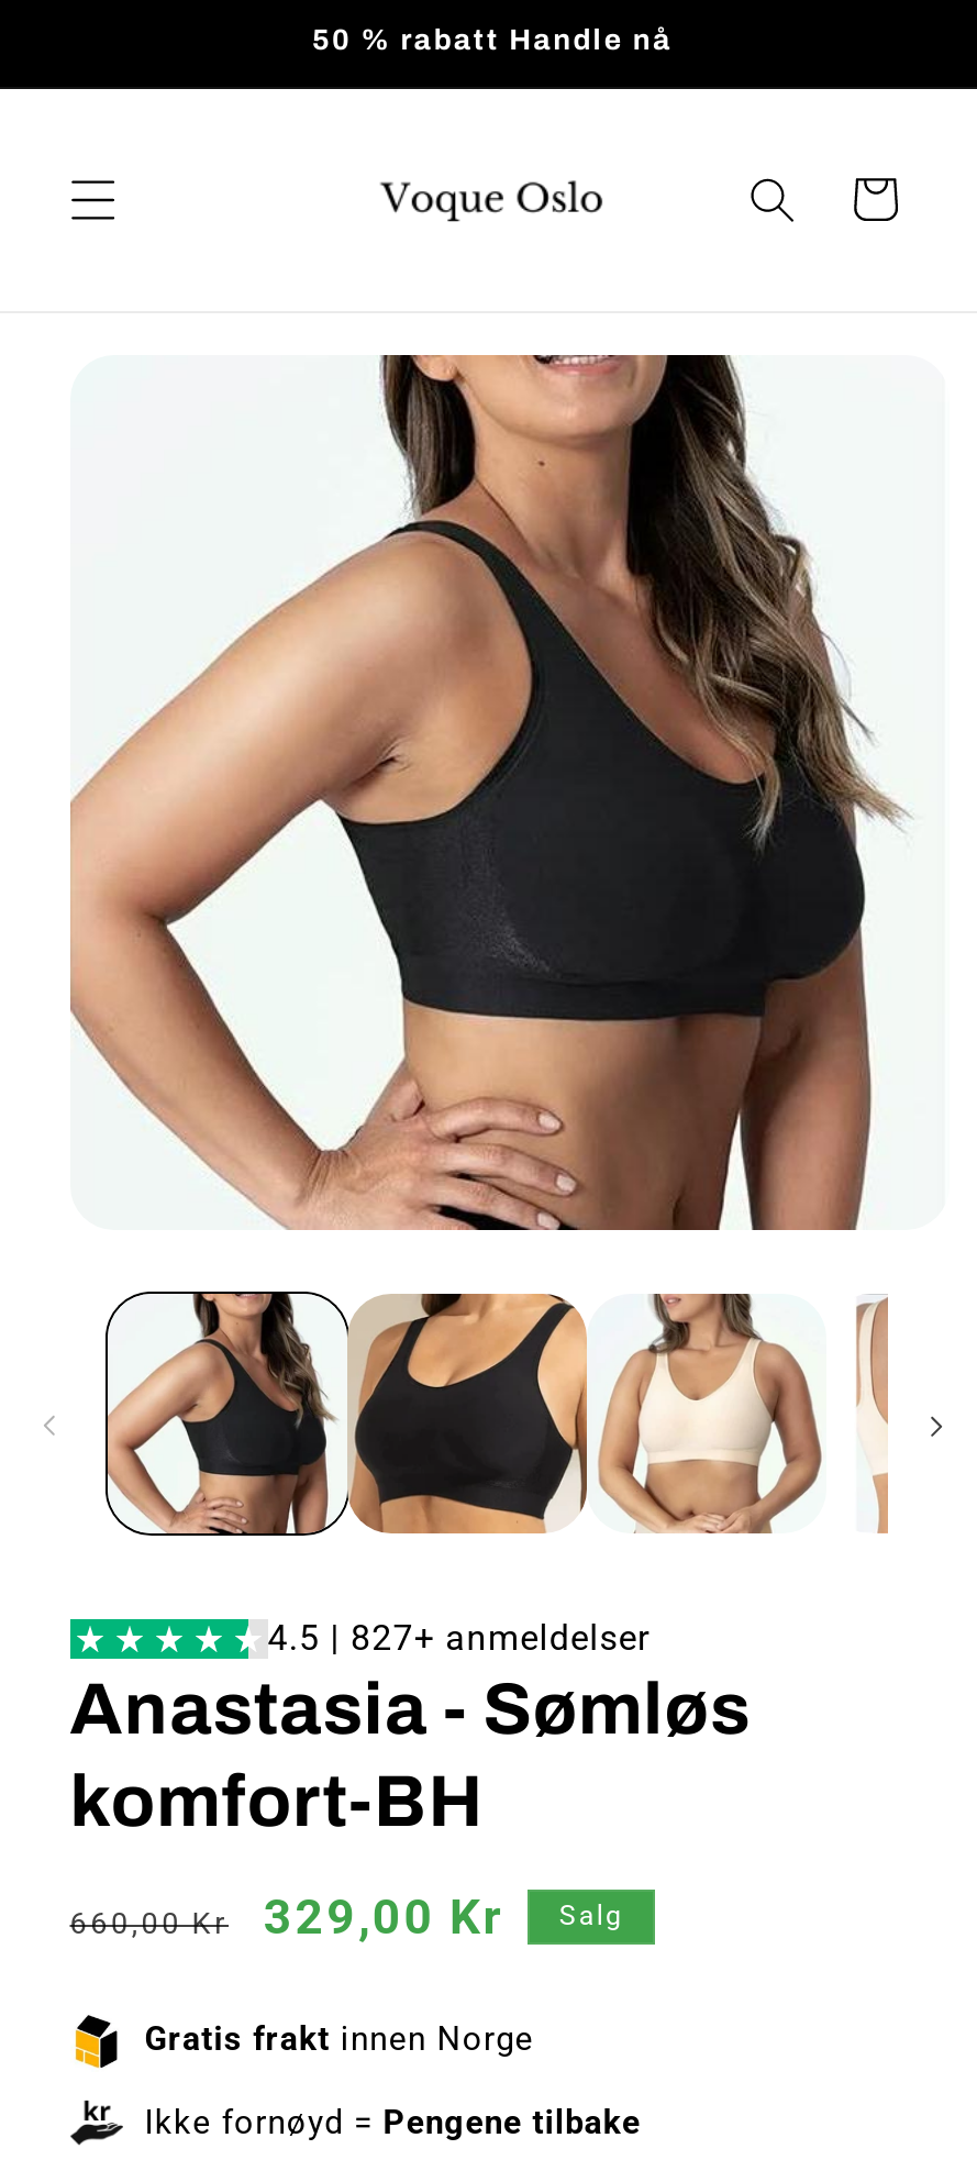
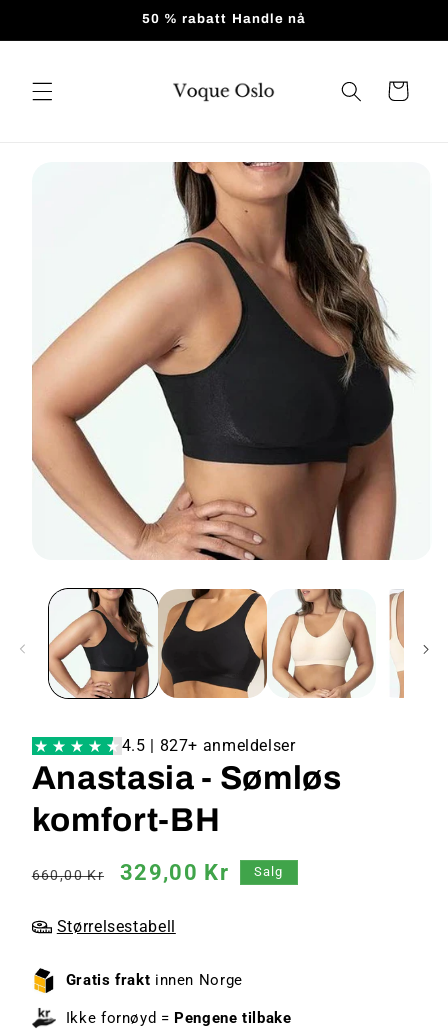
none -> [57,917,176,936] Størrelsestabell

